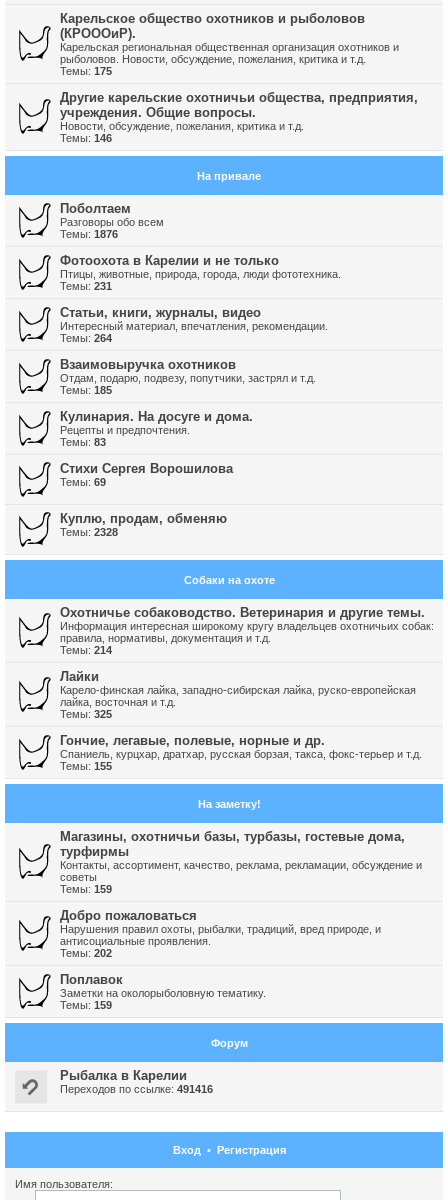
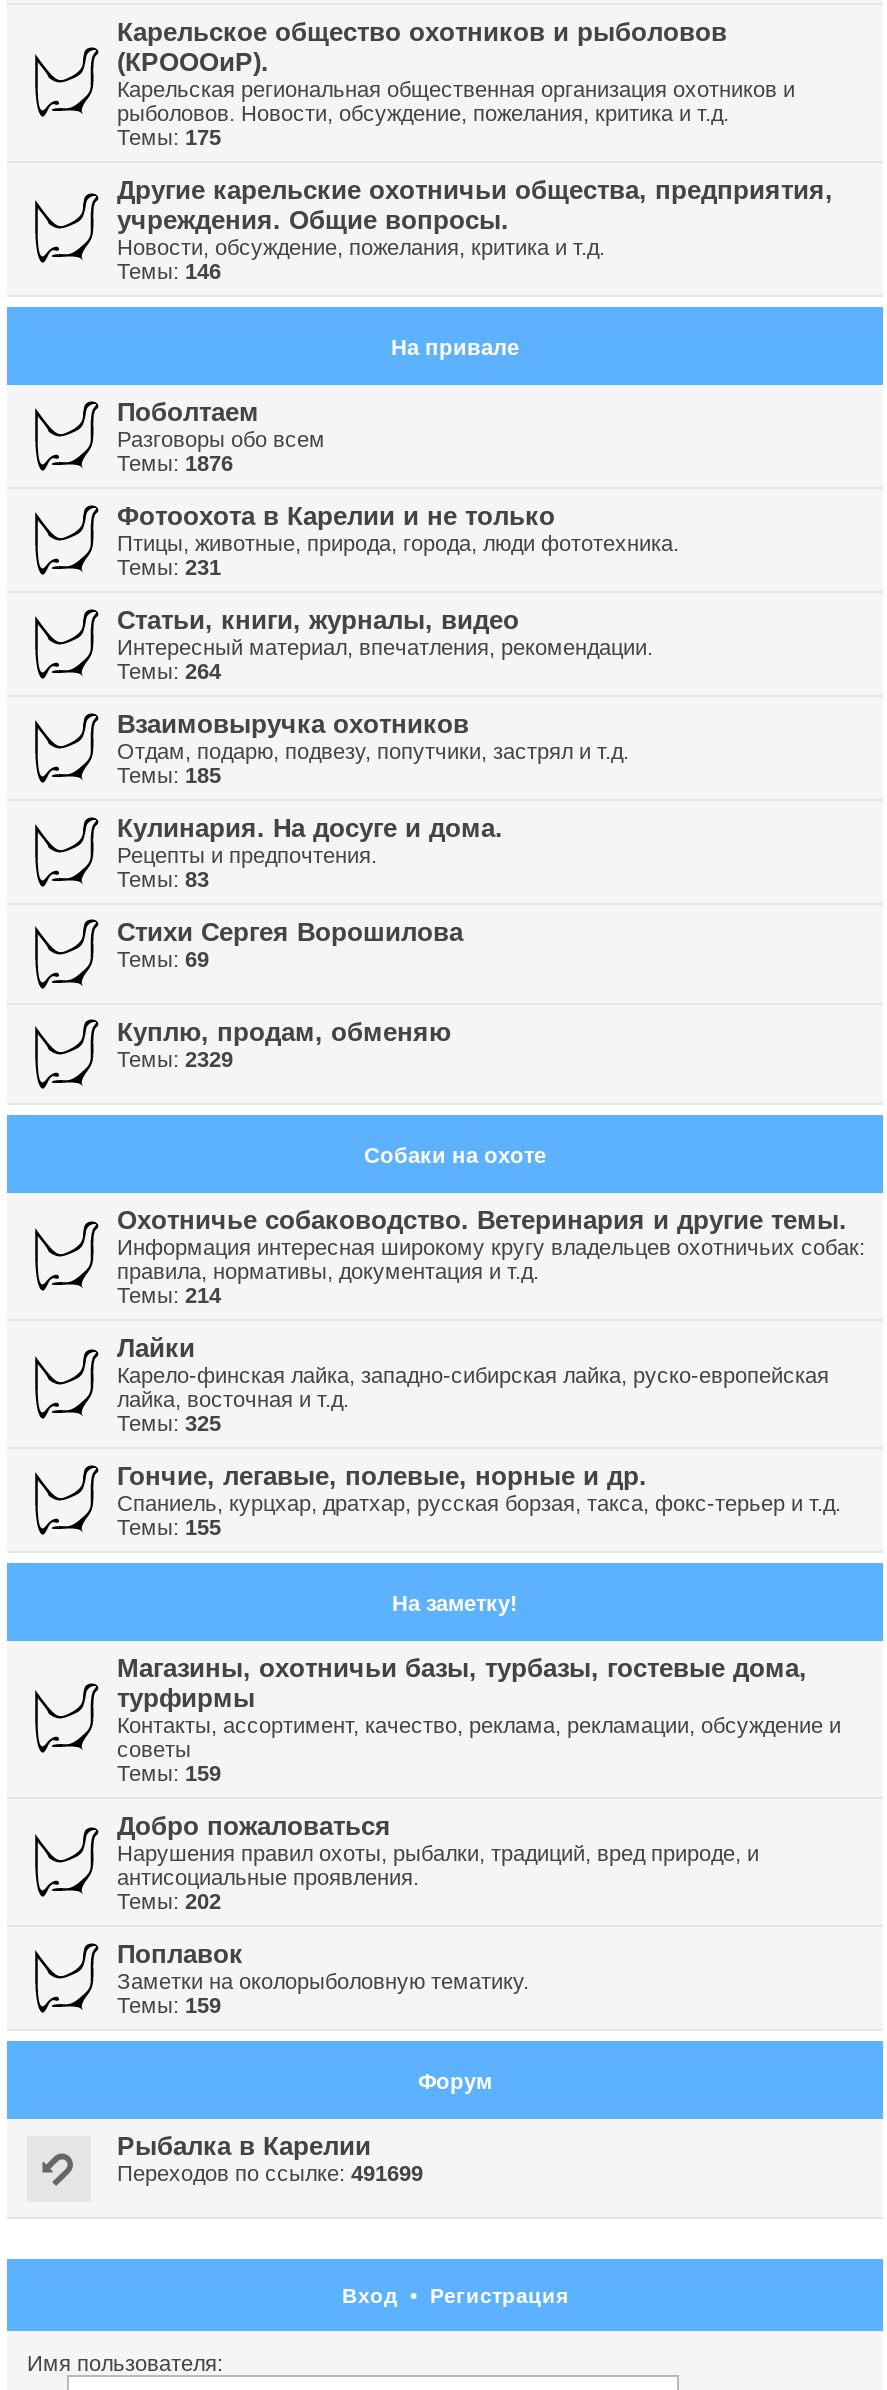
[60,526,118,538] Темы: 2328 -> [117,1047,233,1071] Темы: 2329
[60,1083,213,1095] Переходов по ссылке: 491416 -> [117,2161,423,2185] Переходов по ссылке: 491699

